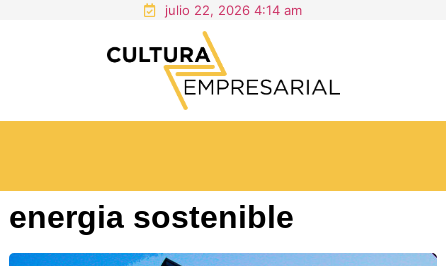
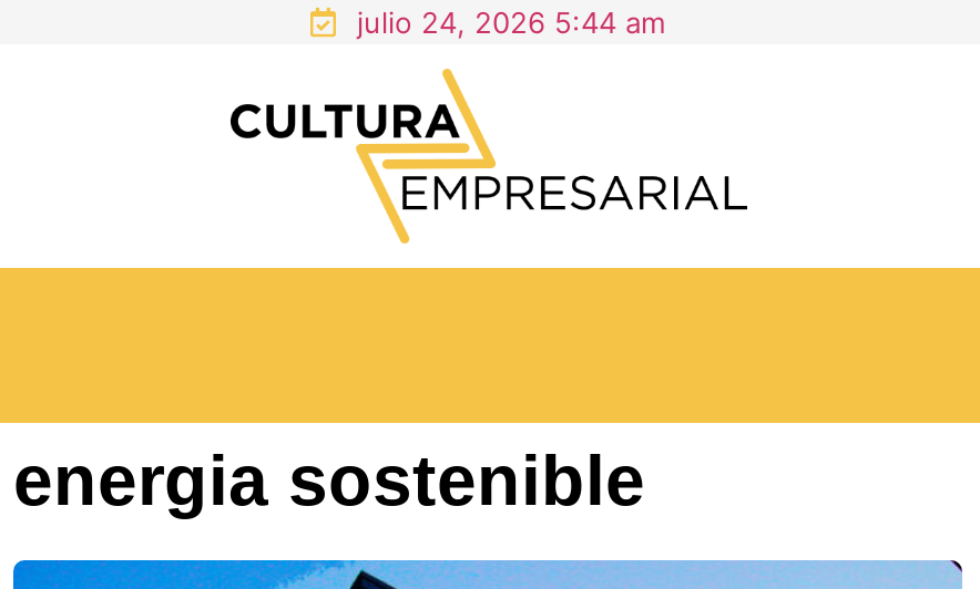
[165,2,302,18] julio 22, 2026 4:14 am -> [357,4,665,40] julio 24, 2026 5:44 am

